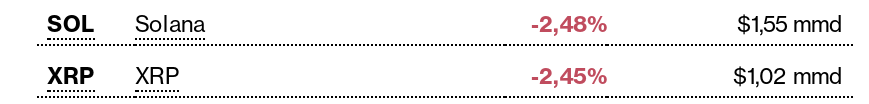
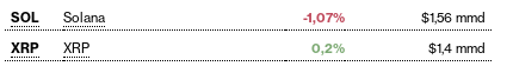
[531,10,607,38] -2,48% -> [303,9,345,26] -1,07%
[737,10,843,38] $1,55 mmd -> [421,9,486,26] $1,56 mmd
[531,62,607,90] -2,45% -> [311,40,345,56] 0,2%
[733,62,843,90] $1,02 mmd -> [428,40,486,56] $1,4 mmd

